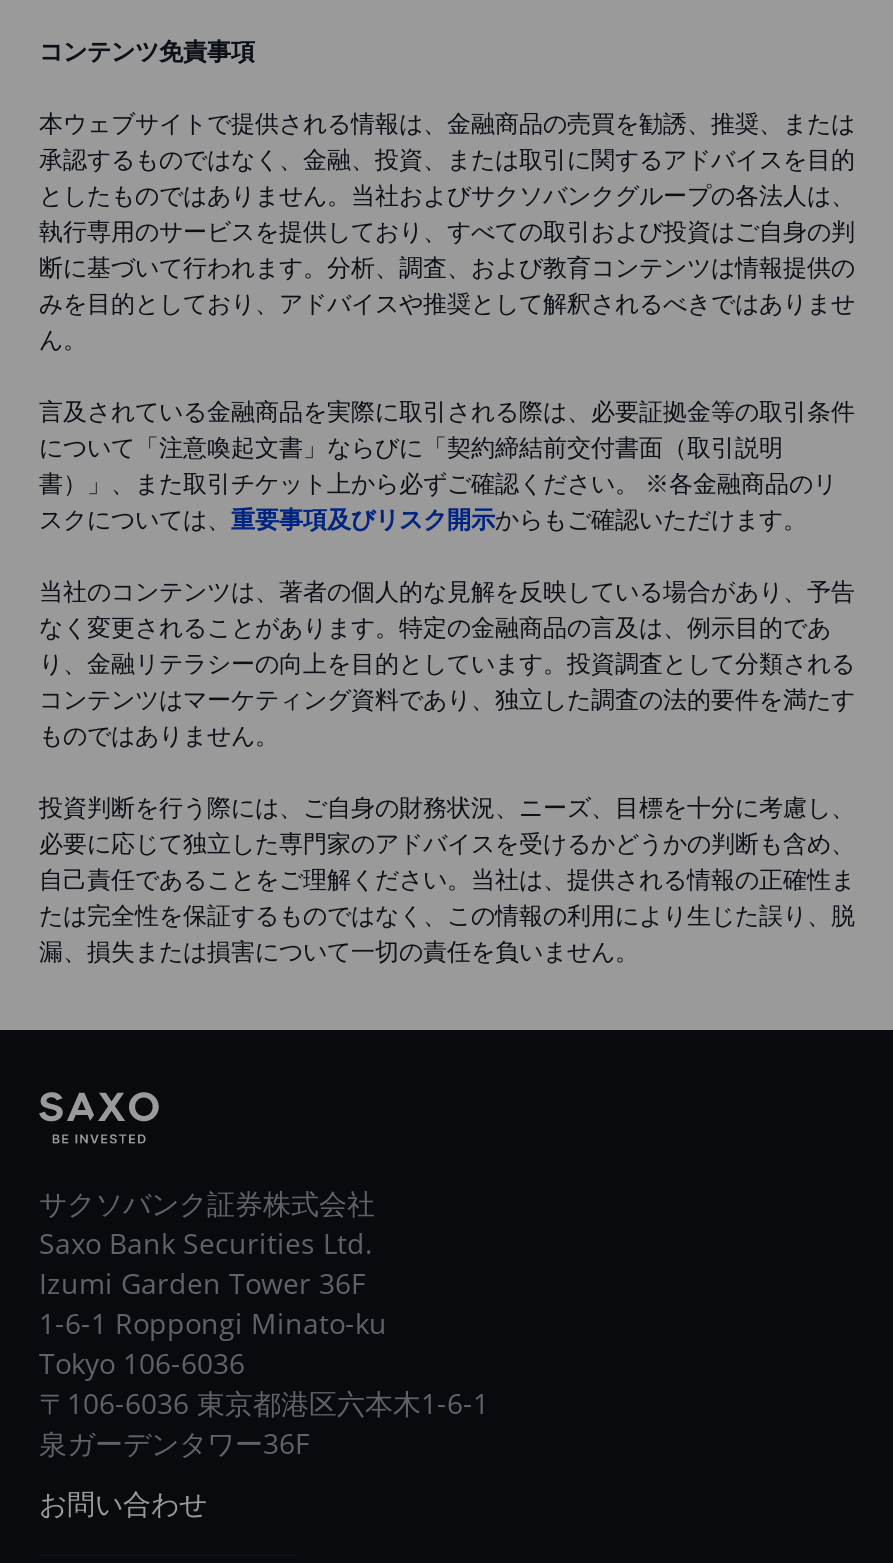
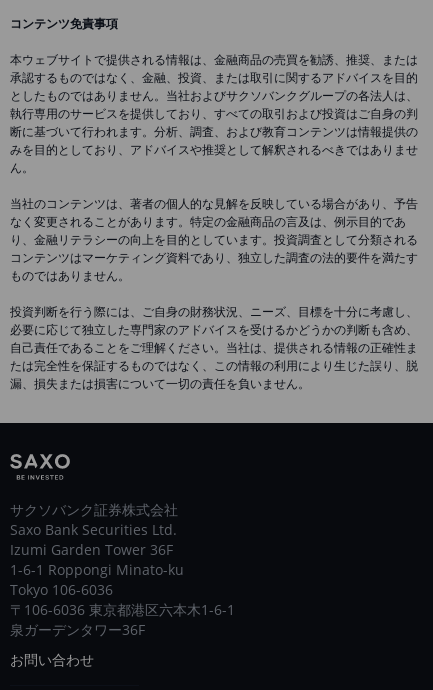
[39,393,855,535] 言及されている金融商品を実際に取引される際は、必要証拠金等の取引条件 | について「注意喚起文書」ならびに「契約締結前交付書面（取引説明 | 書）」、また取引チケット上から必ずご確認ください。 ※各金融商品のリ | スクについては、重要事項及びリスク開示からもご確認いただけます。 -> none

